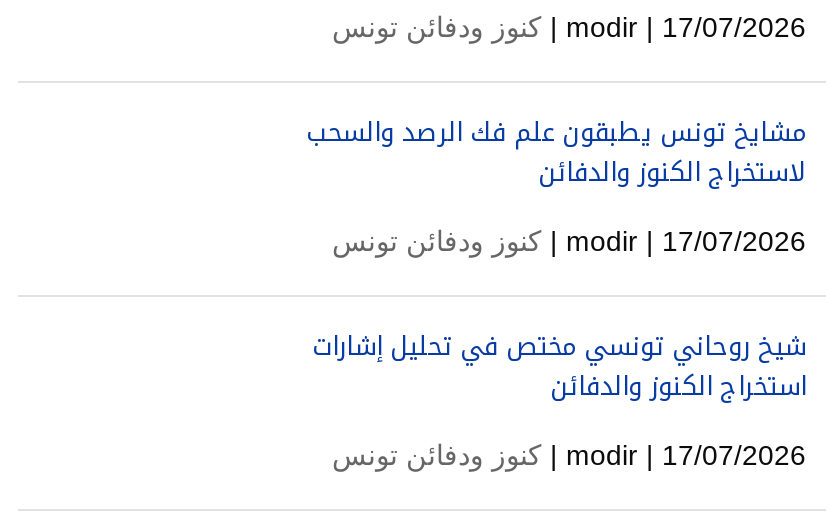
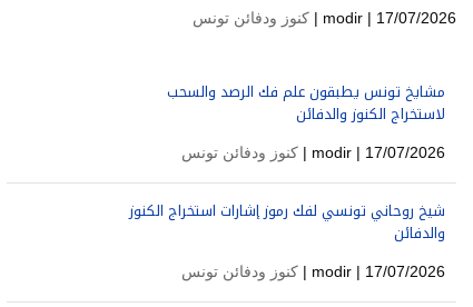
[312,322,806,412] شيخ روحاني تونسي مختص في تحليل إشارات | استخراج الكنوز والدفائن -> [129,196,445,246] شيخ روحاني تونسي لفك رموز إشارات استخراج الكنوز | والدفائن

